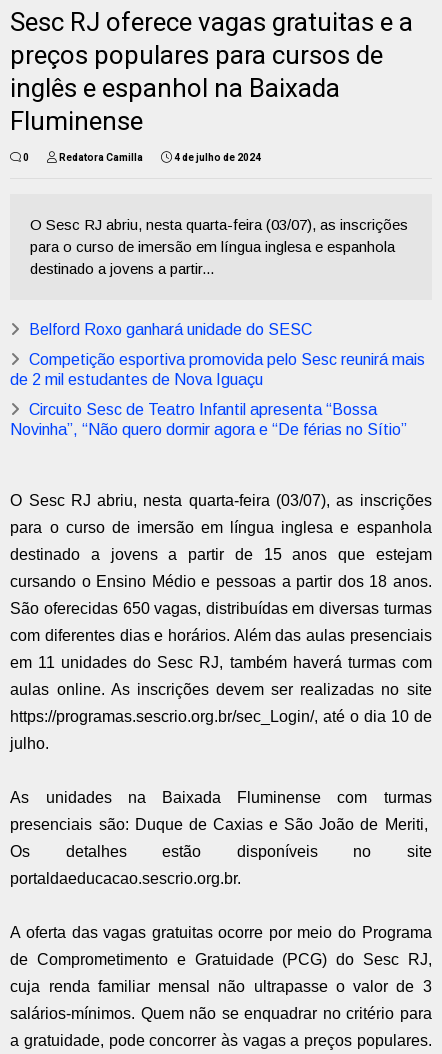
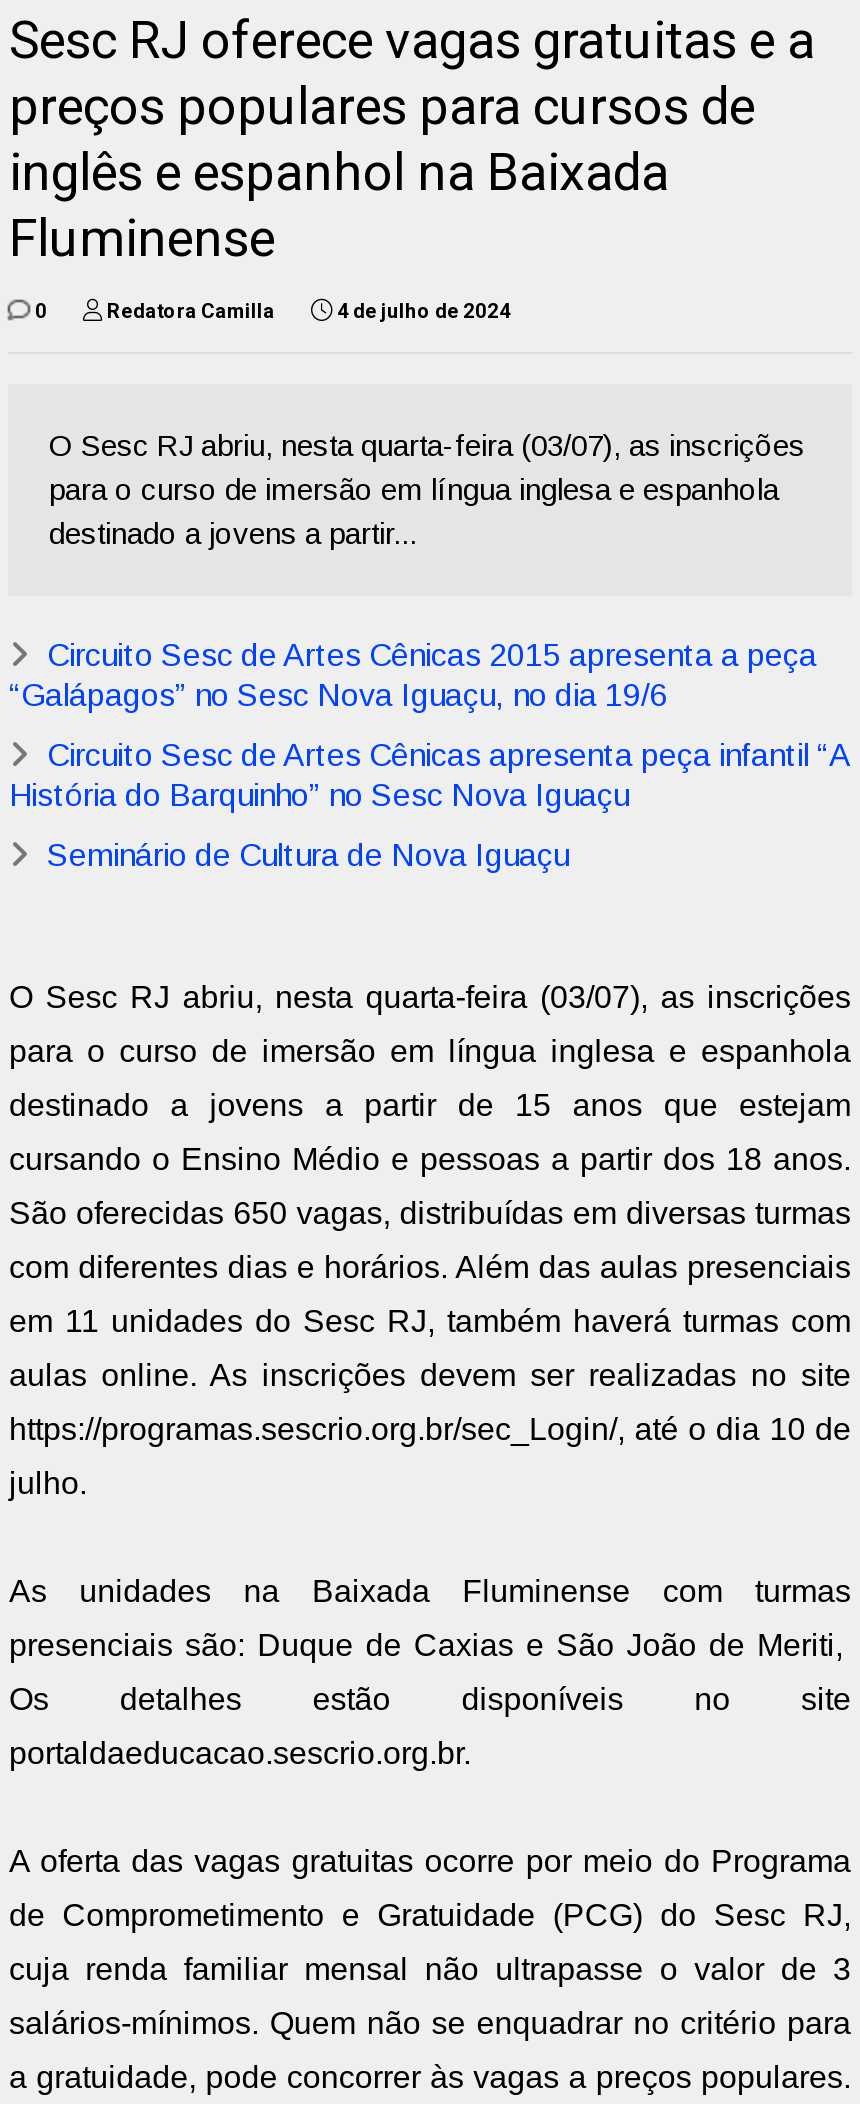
[29,321,312,338] Belford Roxo ganhará unidade do SESC -> [9,638,817,712] Circuito Sesc de Artes Cênicas 2015 apresenta a peça | “Galápagos” no Sesc Nova Iguaçu, no dia 19/6
[10,351,425,388] Competição esportiva promovida pelo Sesc reunirá mais | de 2 mil estudantes de Nova Iguaçu -> [9,738,849,812] Circuito Sesc de Artes Cênicas apresenta peça infantil “A | História do Barquinho” no Sesc Nova Iguaçu
[10,401,407,438] Circuito Sesc de Teatro Infantil apresenta “Bossa | Novinha”, “Não quero dormir agora e “De férias no Sítio” -> [47,838,569,872] Seminário de Cultura de Nova Iguaçu

